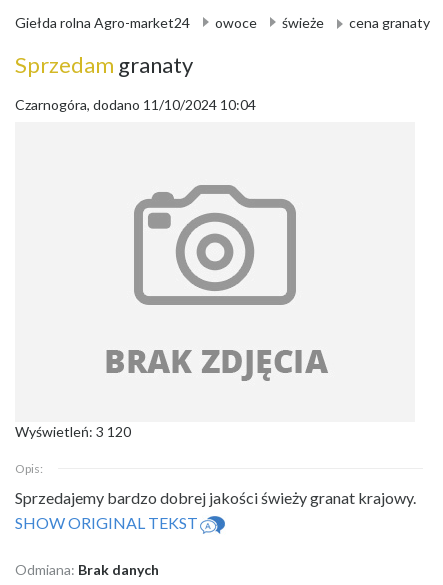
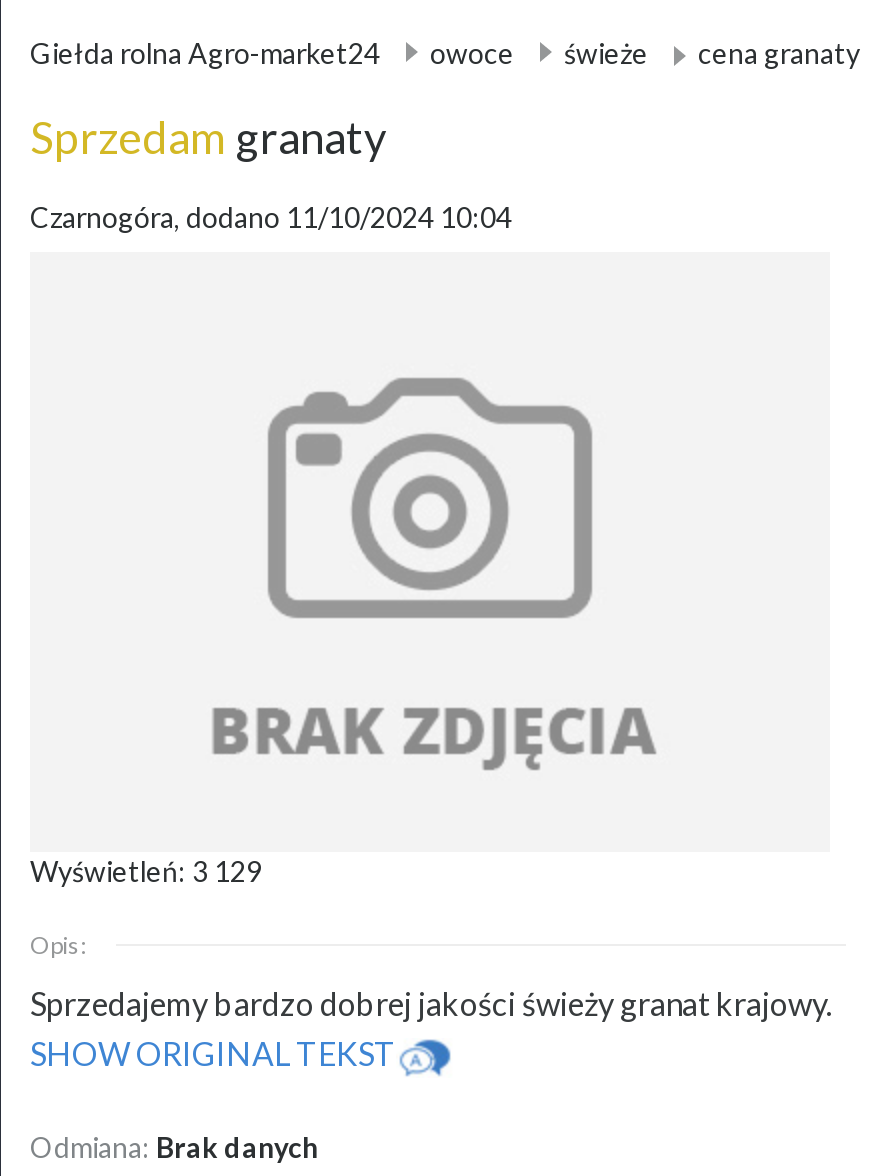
[15,423,131,440] Wyświetleń: 3 120 -> [30,854,262,888] Wyświetleń: 3 129

